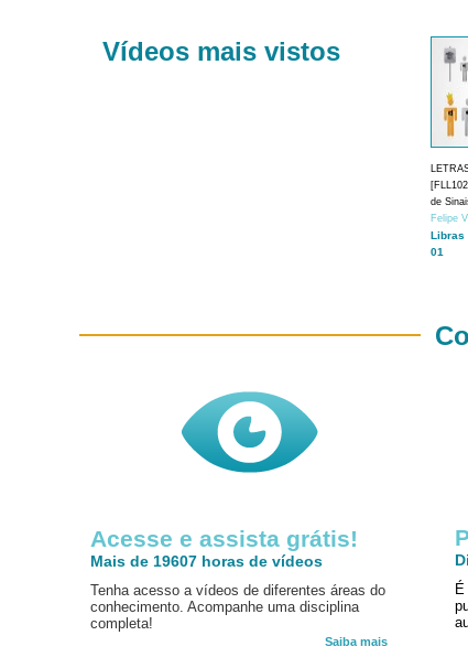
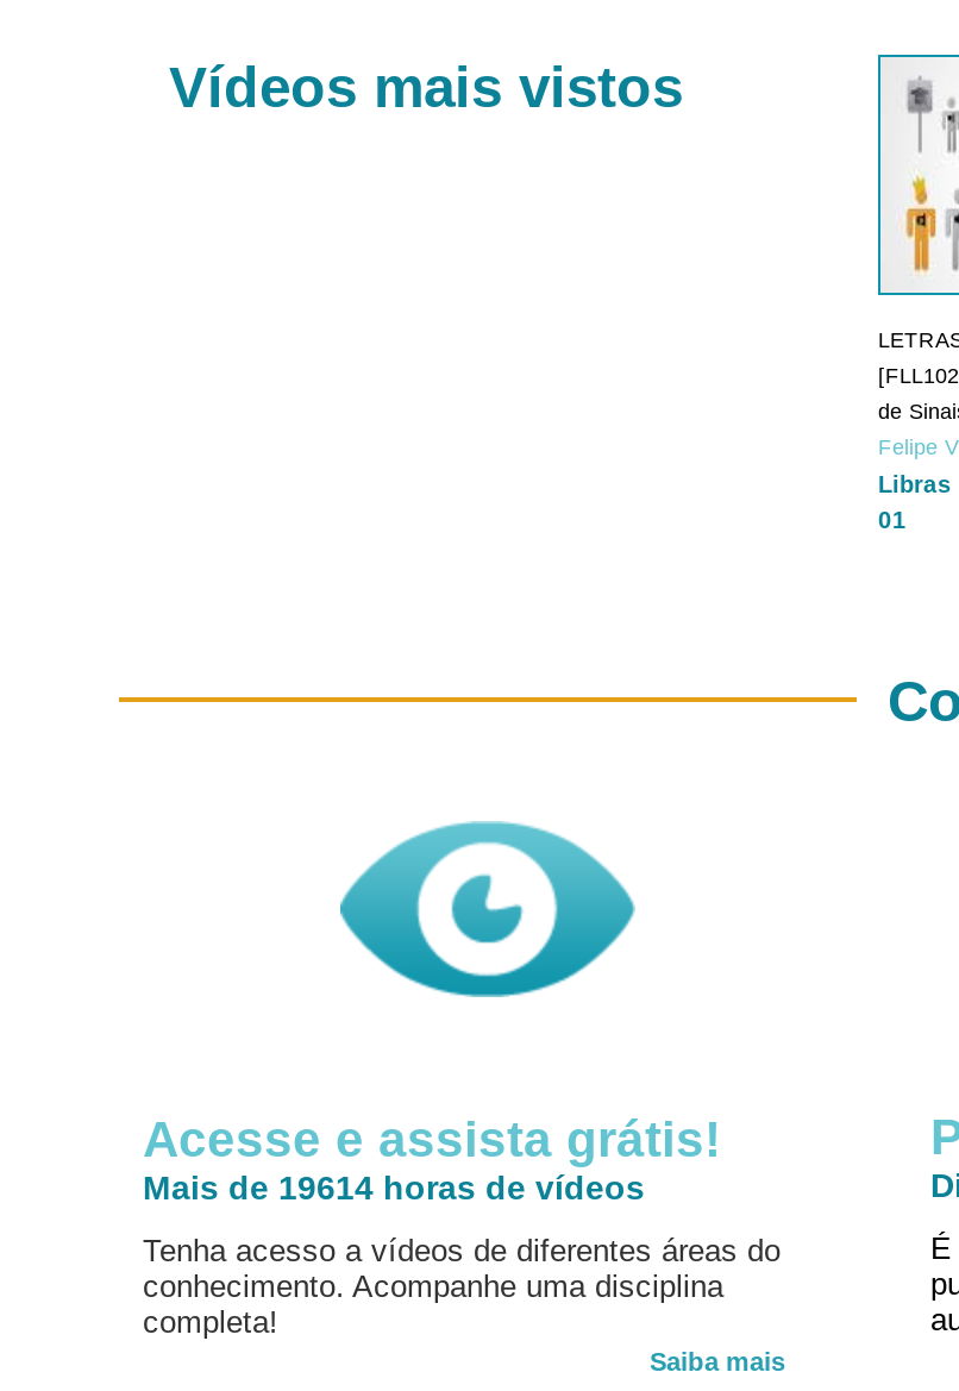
[90,552,323,570] Mais de 19607 horas de vídeos -> [143,1168,645,1207] Mais de 19614 horas de vídeos

